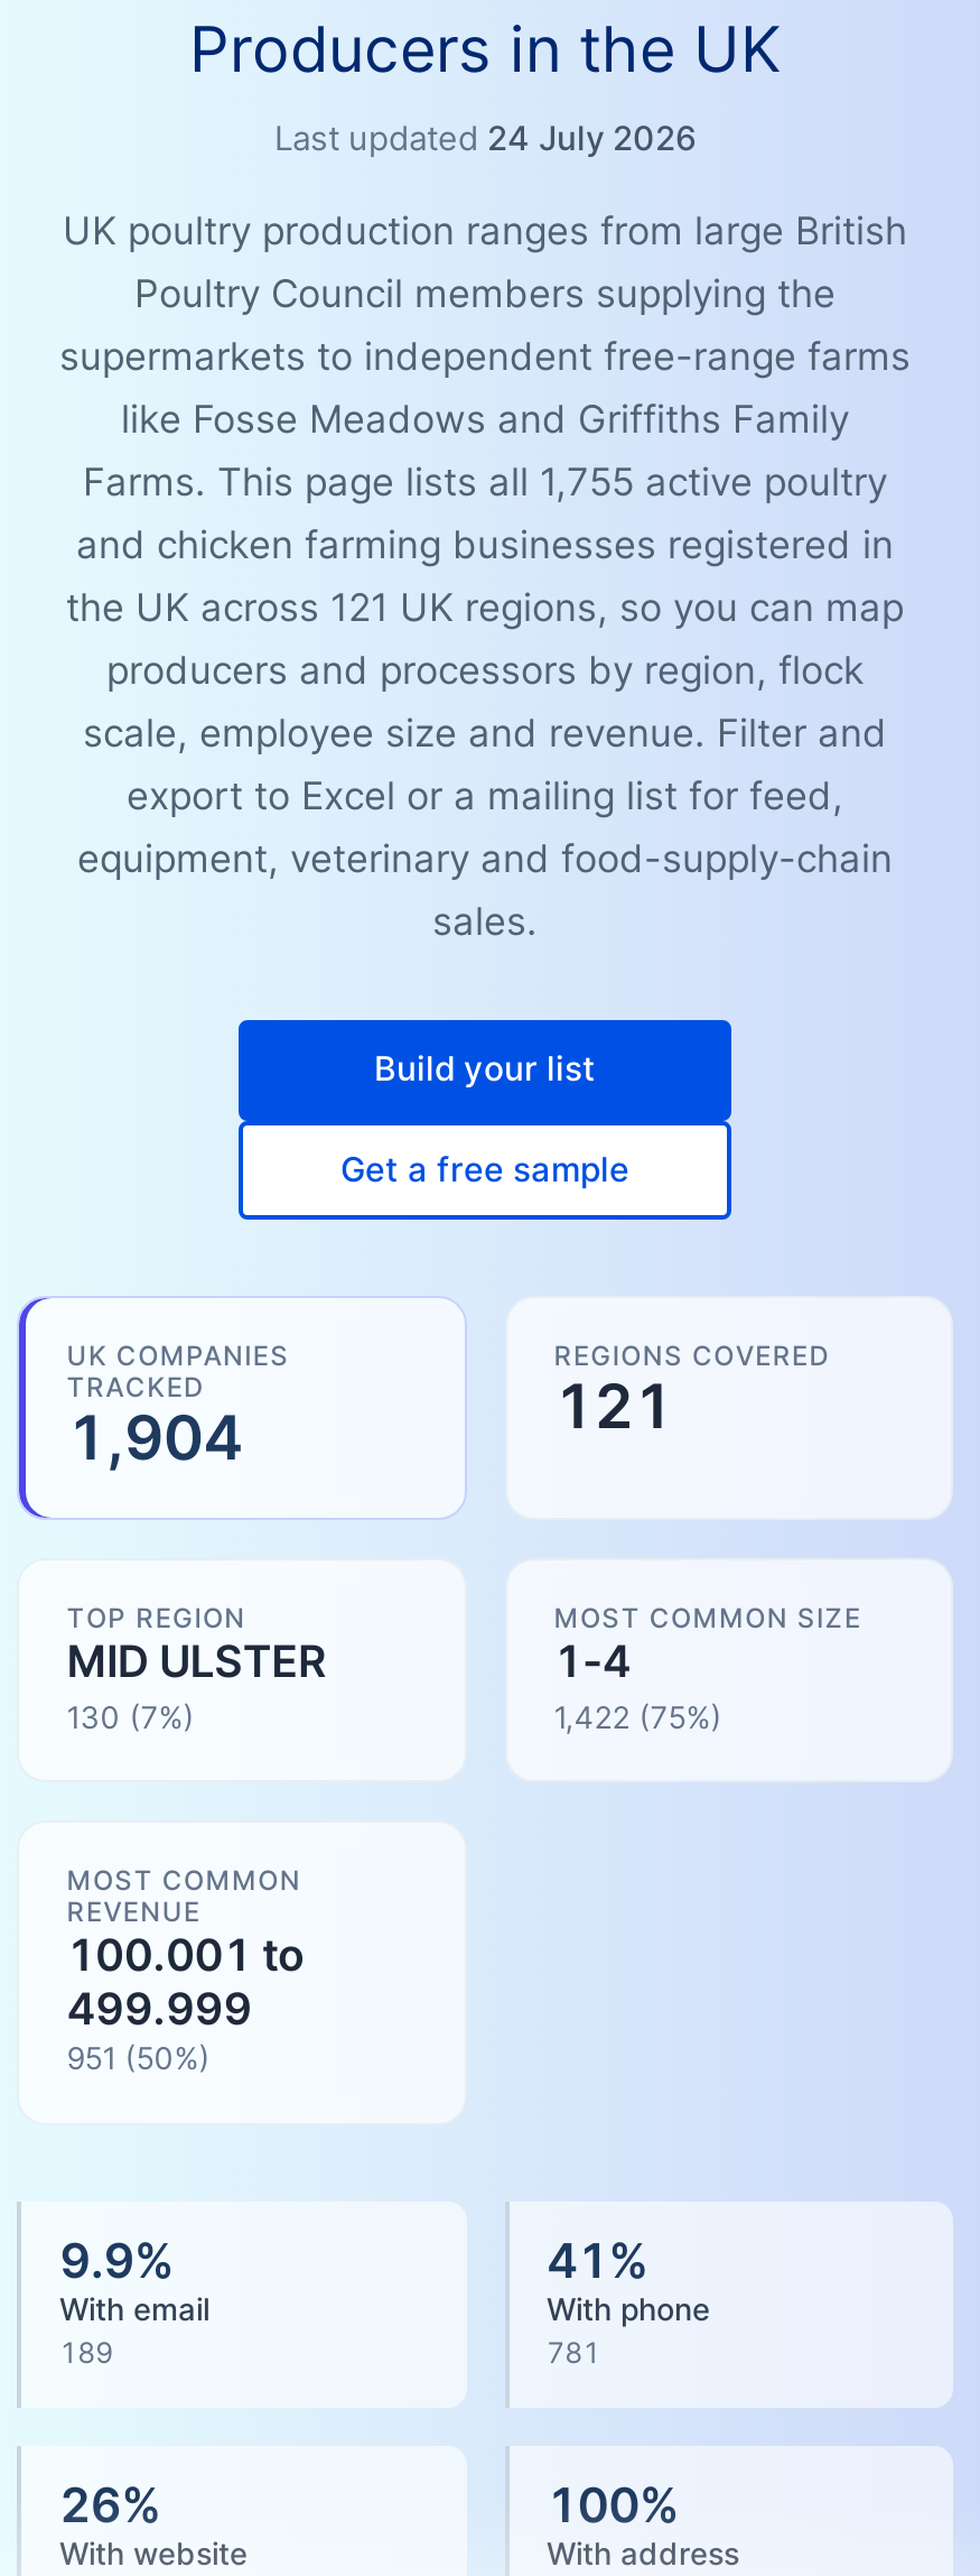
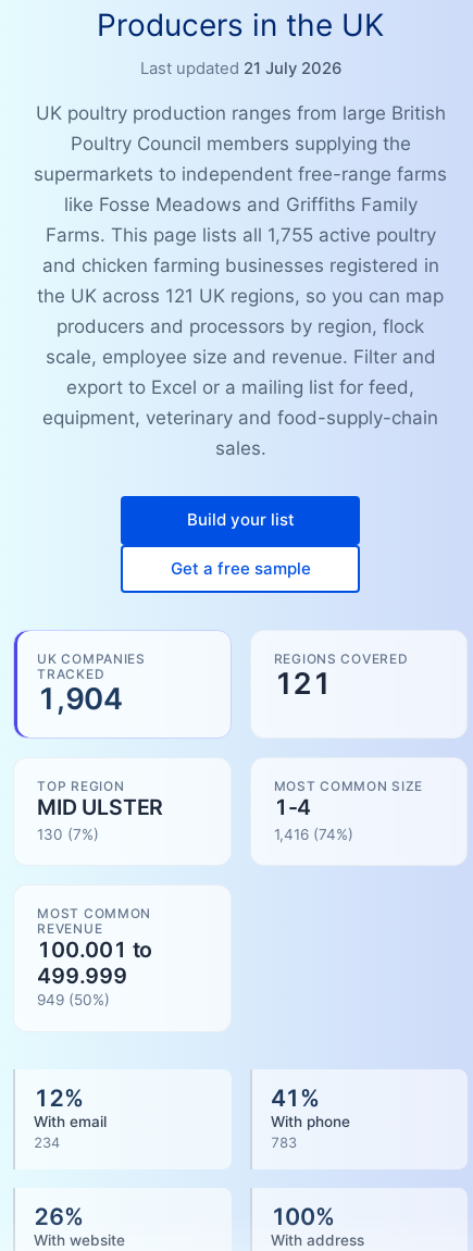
[274,120,696,160] Last updated 24 July 2026 -> [140,59,341,79] Last updated 21 July 2026
[554,1699,722,1734] 1,422 (75%) -> [274,825,353,843] 1,416 (74%)
[67,2040,210,2076] 951 (50%) -> [37,991,110,1008] 949 (50%)
[59,2231,174,2289] 9.9% -> [34,1084,83,1112] 12%
[59,2336,113,2370] 189 -> [34,1135,60,1151] 234
[547,2336,600,2370] 781 -> [270,1135,296,1151] 783

